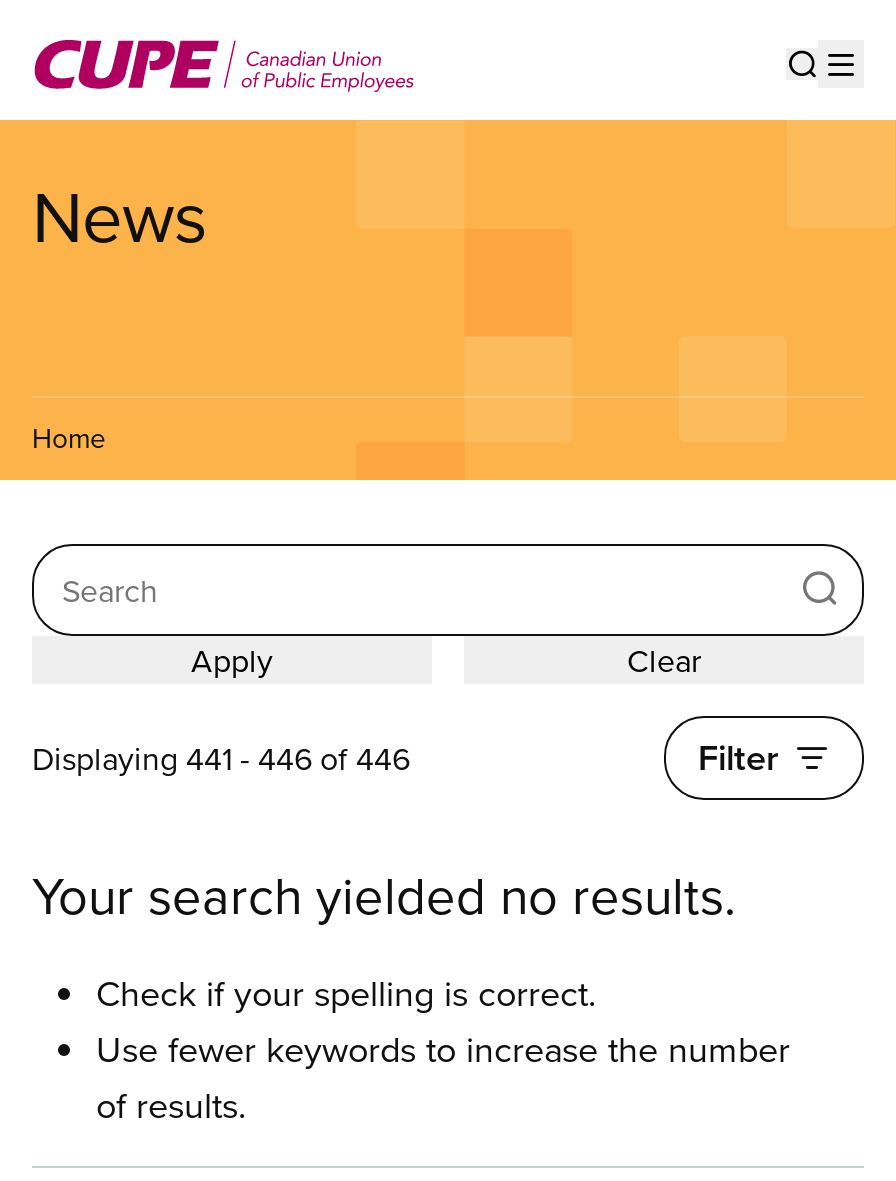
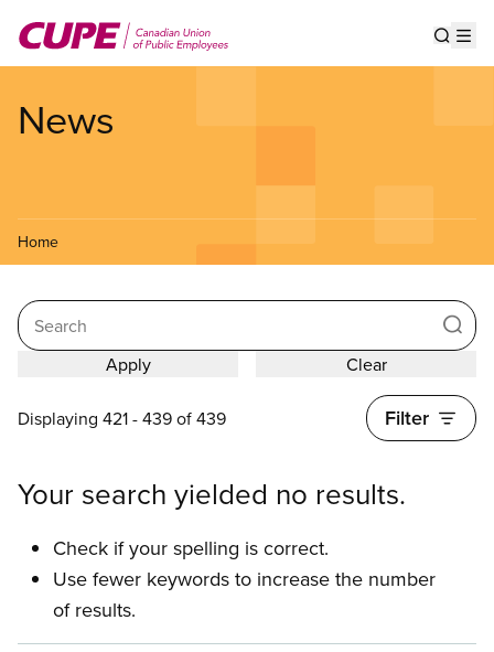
[32,736,410,780] Displaying 441 - 446 of 446 -> [18,406,226,430] Displaying 421 - 439 of 439

